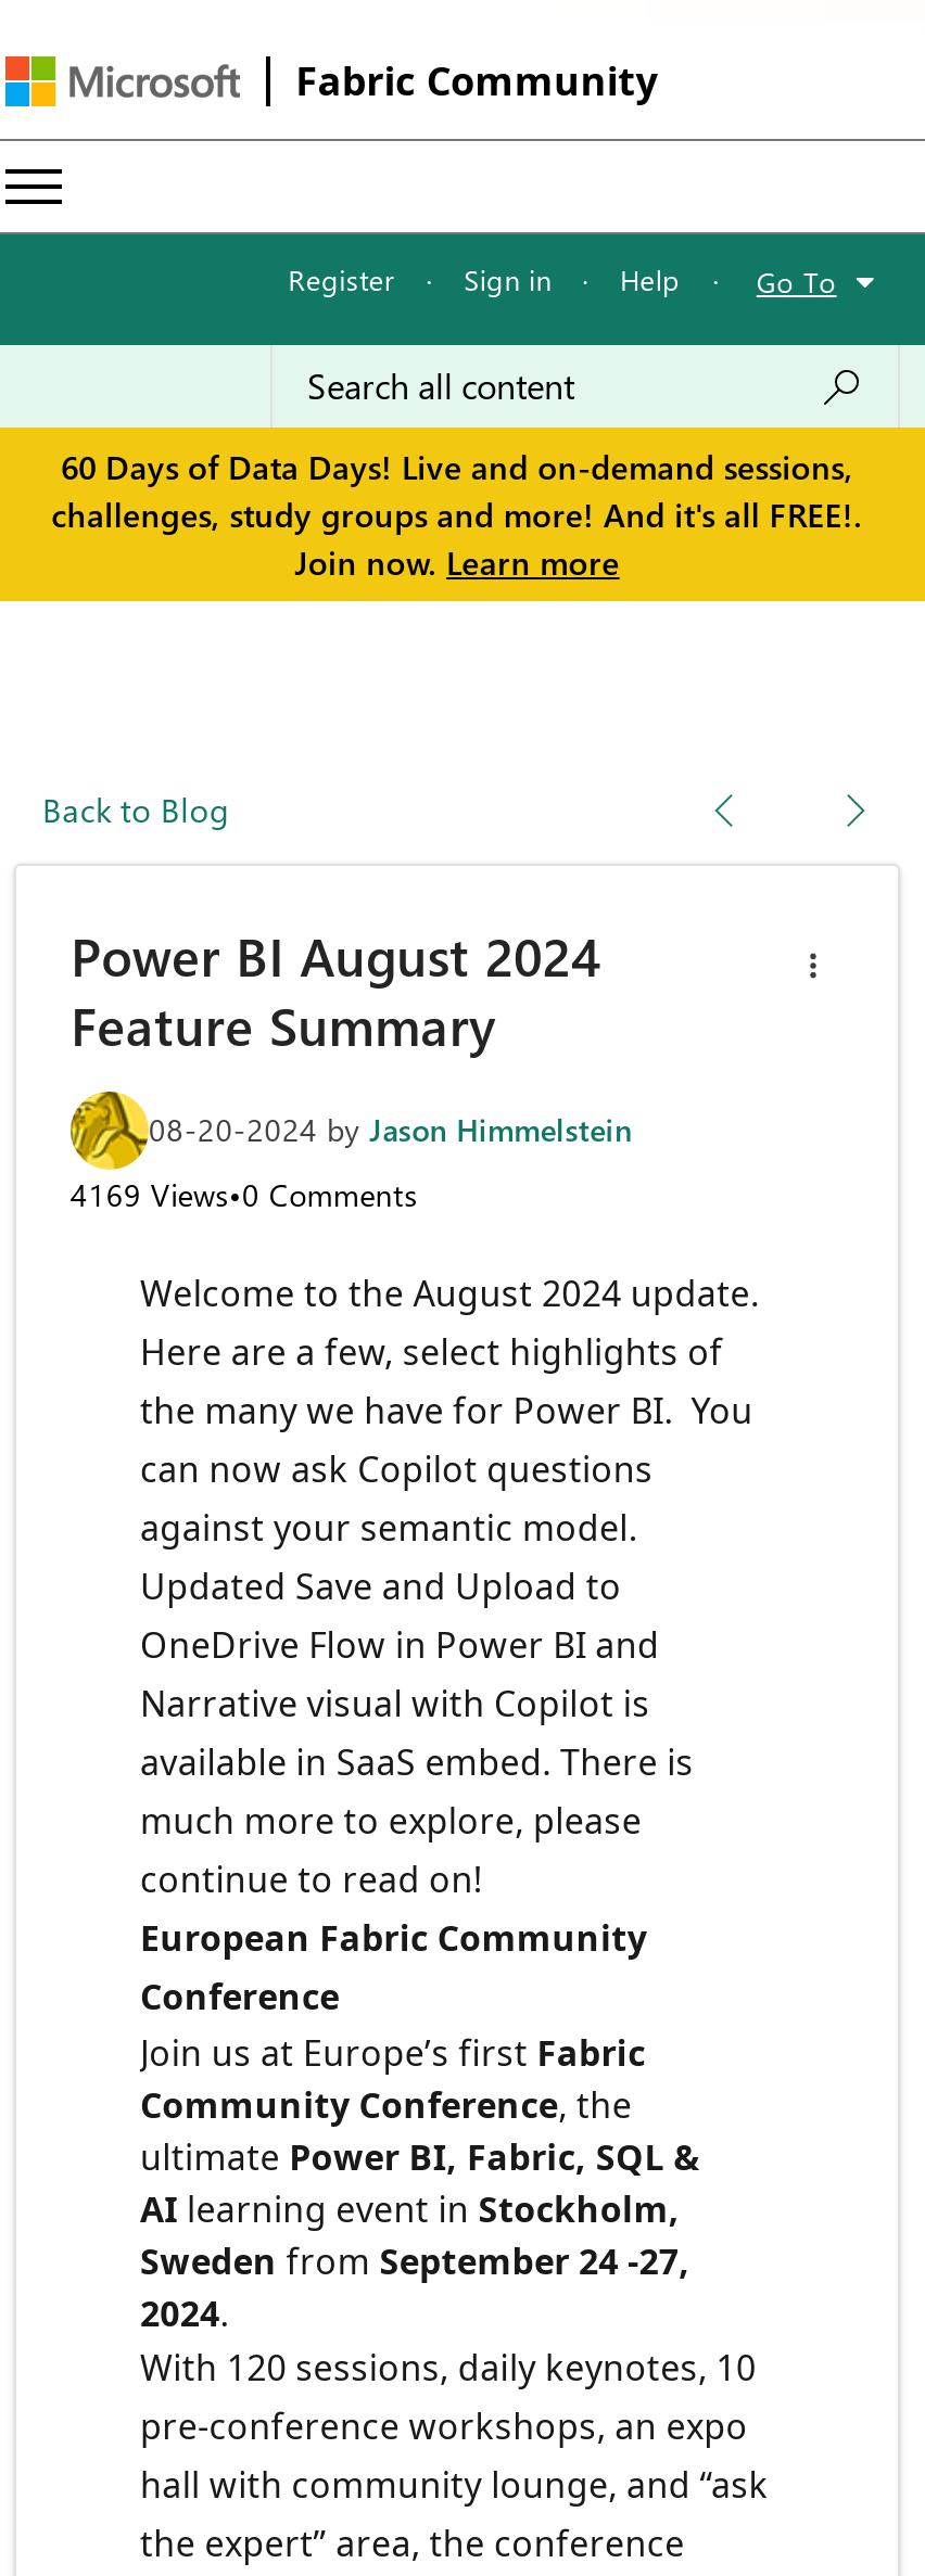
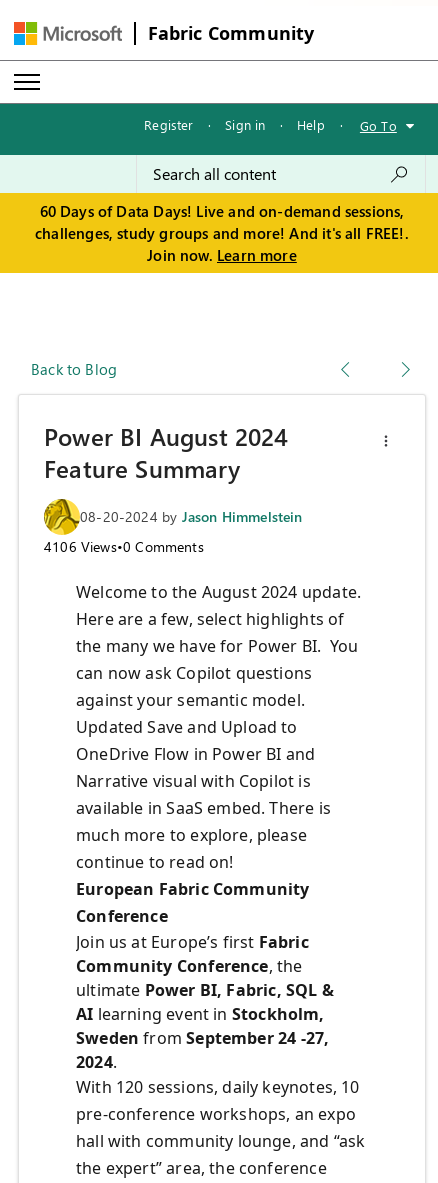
[71,1175,418,1216] 4169 Views•0 Comments -> [44,537,204,556] 4106 Views•0 Comments

